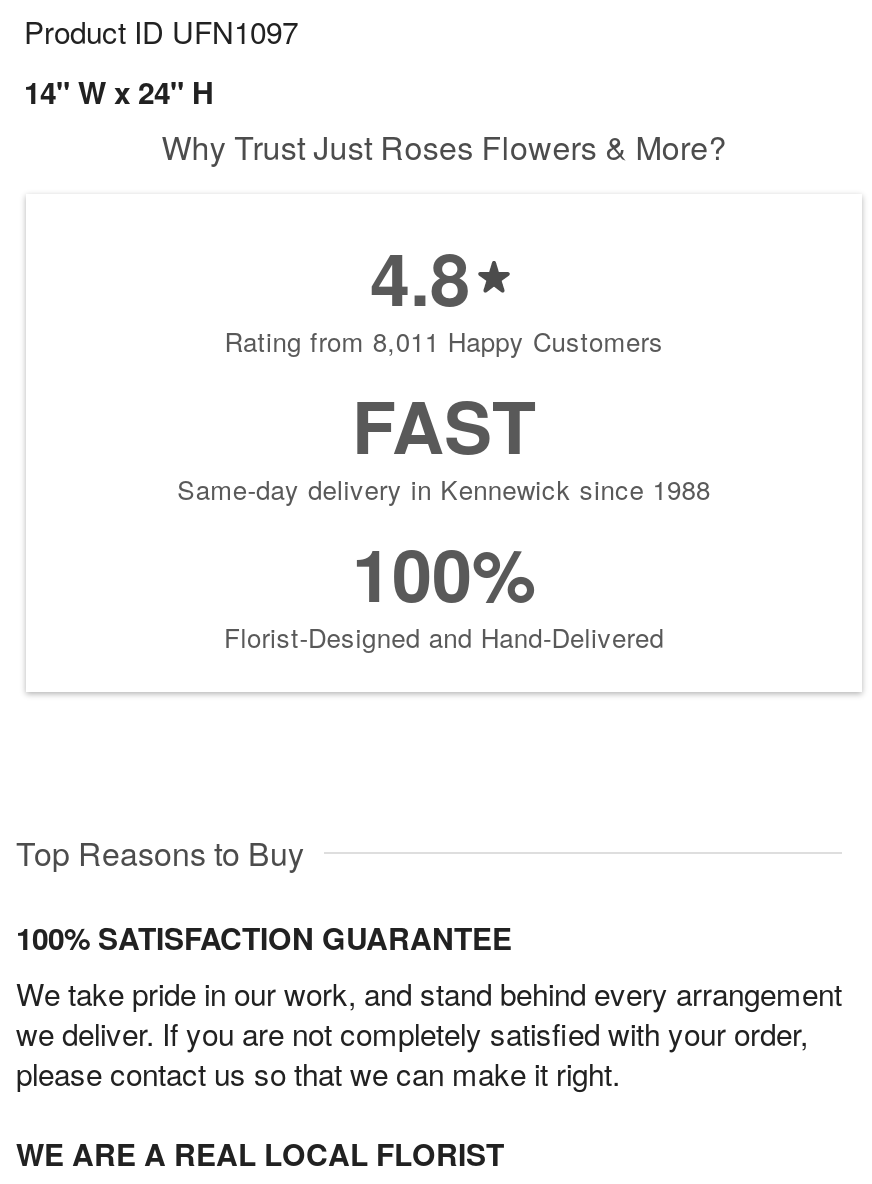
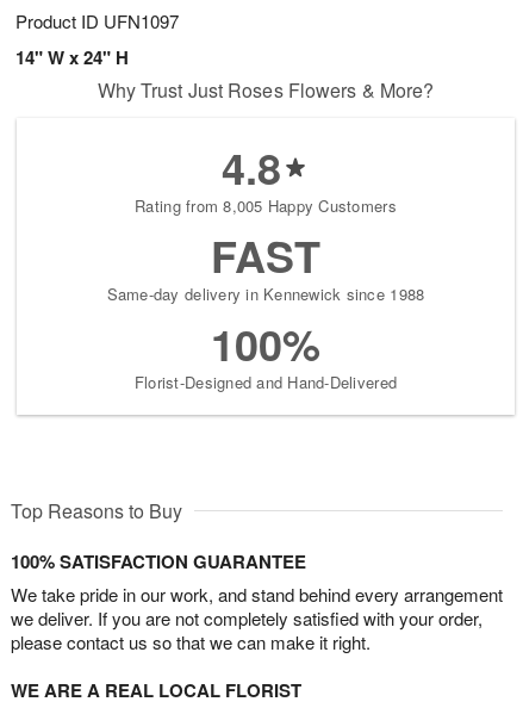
[224,323,664,361] Rating from 8,011 Happy Customers -> [135,195,396,217] Rating from 8,005 Happy Customers

